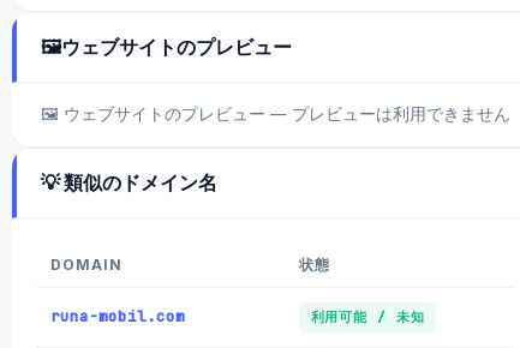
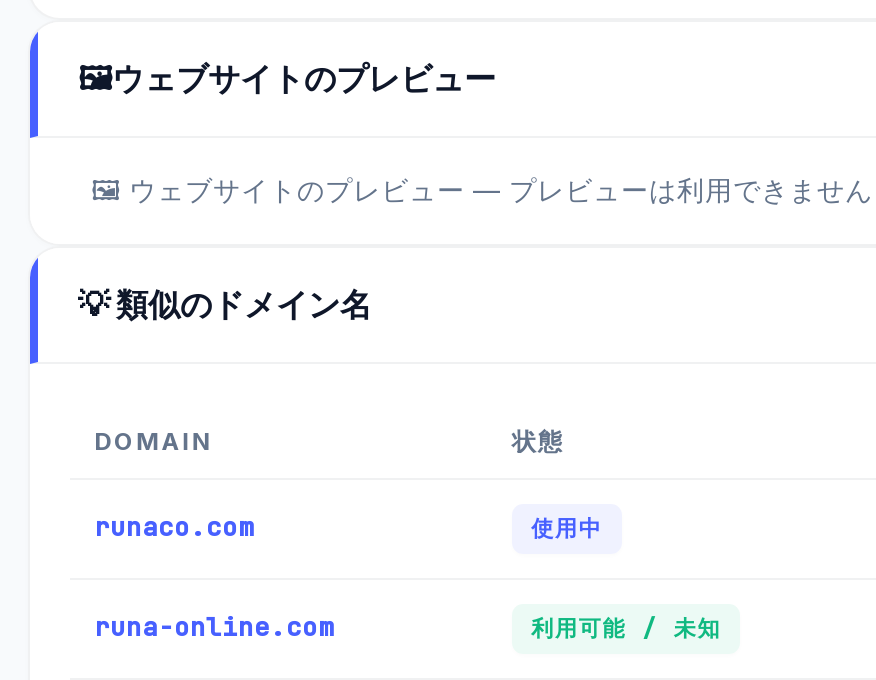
[50,306,185,326] runa-mobil.com -> [94,510,603,644] runaco.com | 使用中 | runa-online.com

